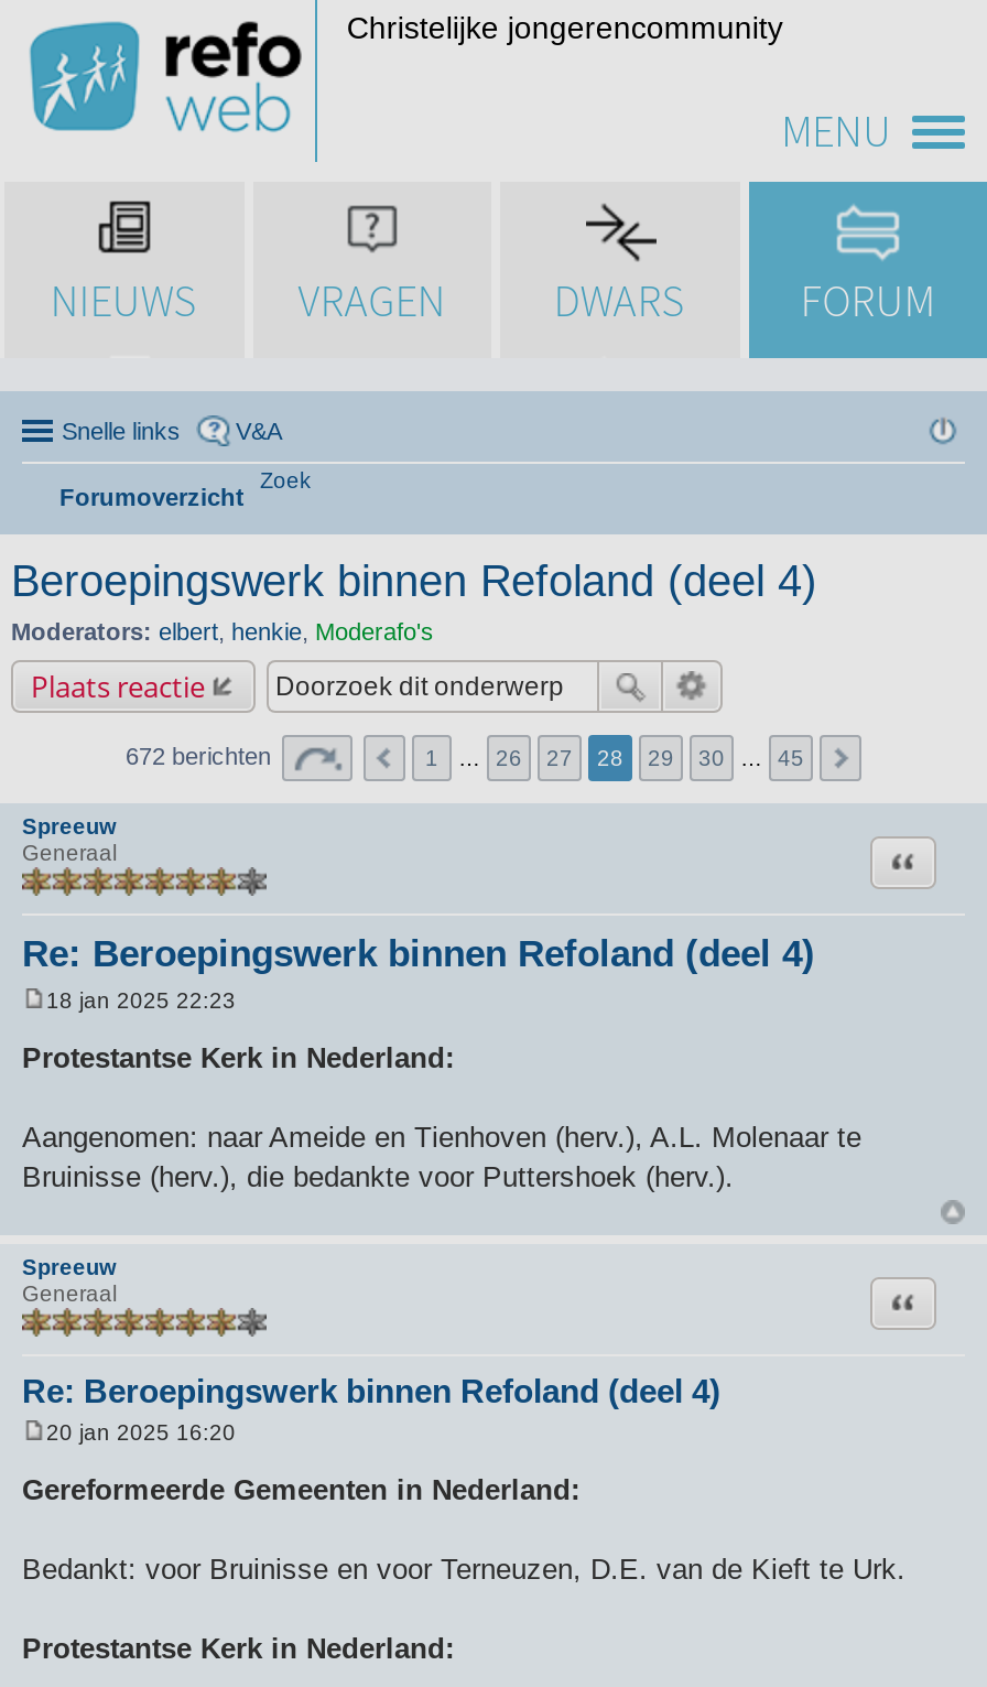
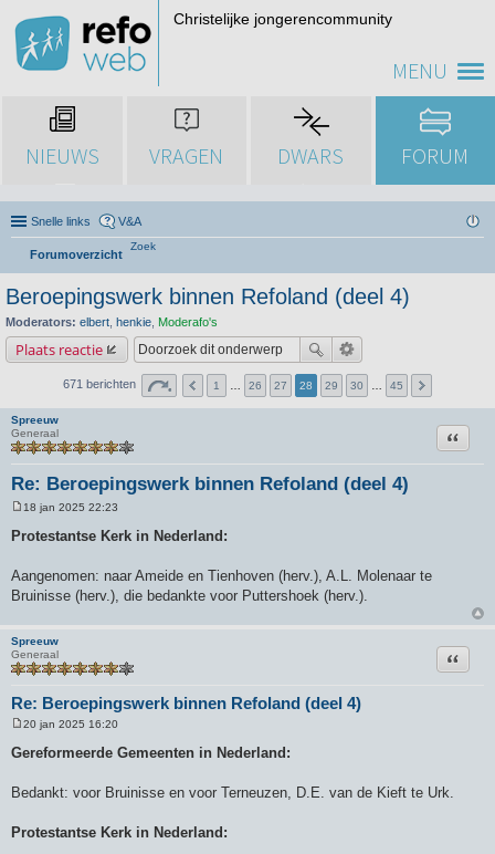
[126,741,278,768] 672 berichten -> [63,377,139,390] 671 berichten

